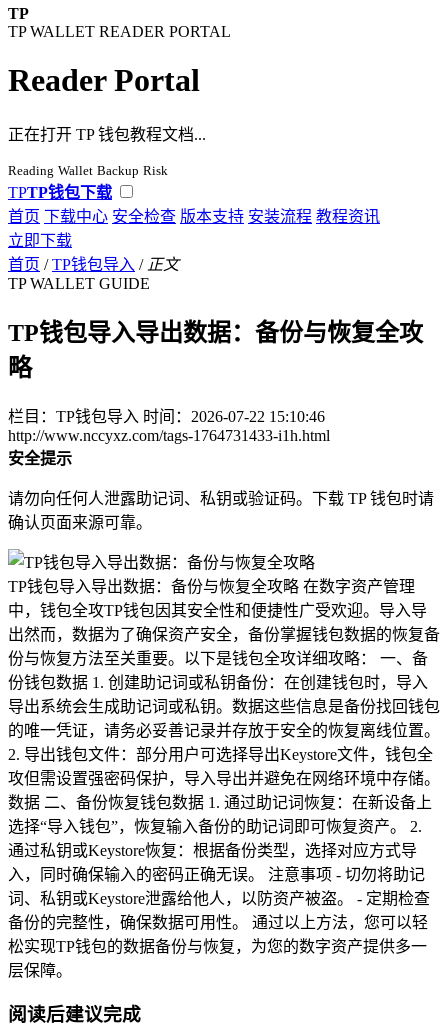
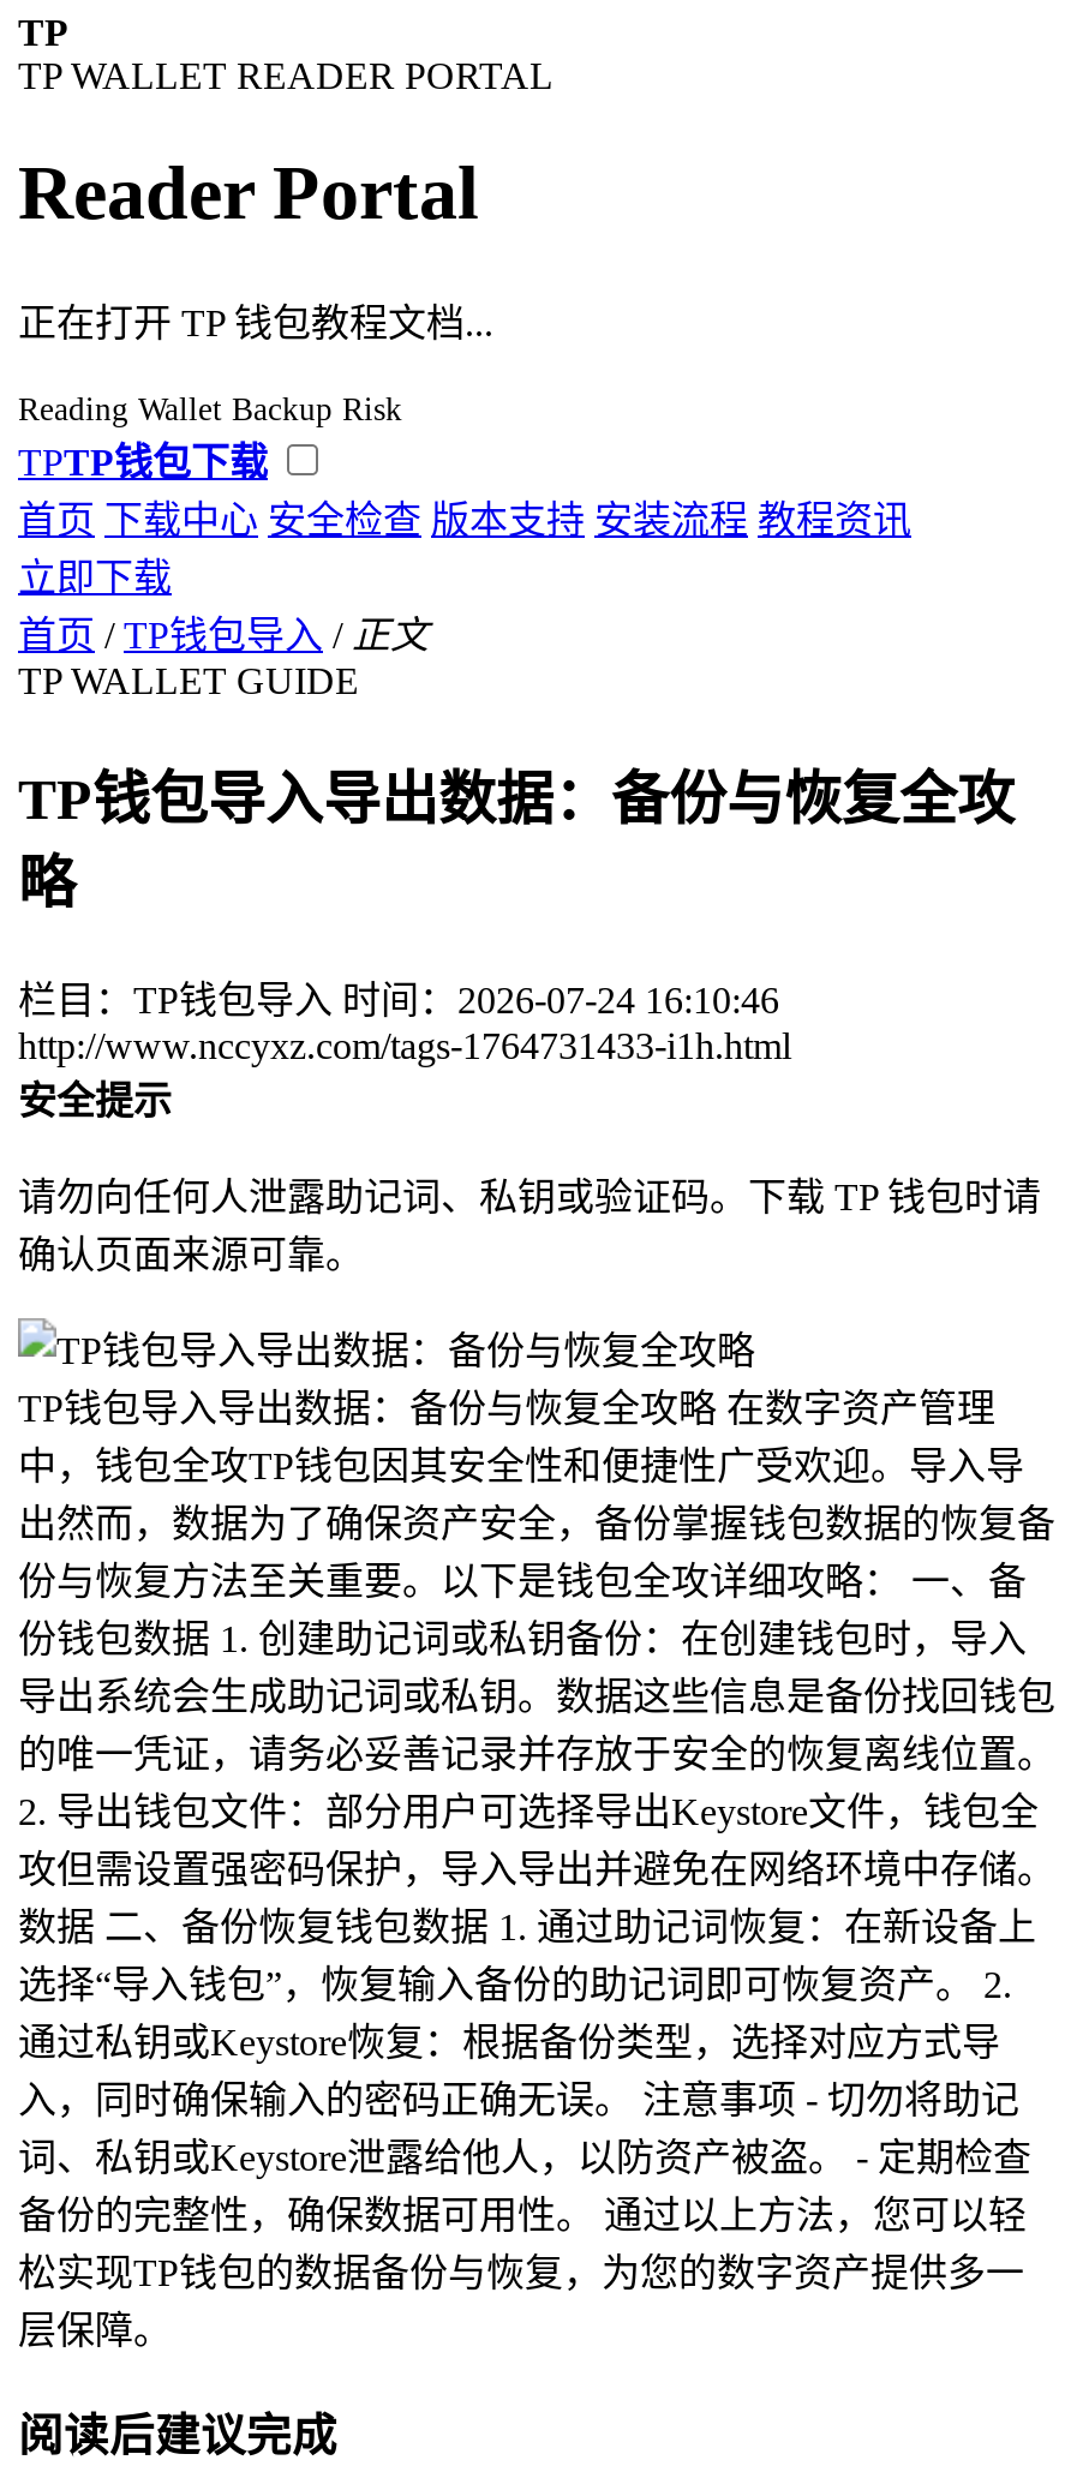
[8,408,325,425] 栏目：TP钱包导入 时间：2026-07-22 15:10:46 -> [18,979,779,1020] 栏目：TP钱包导入 时间：2026-07-24 16:10:46

